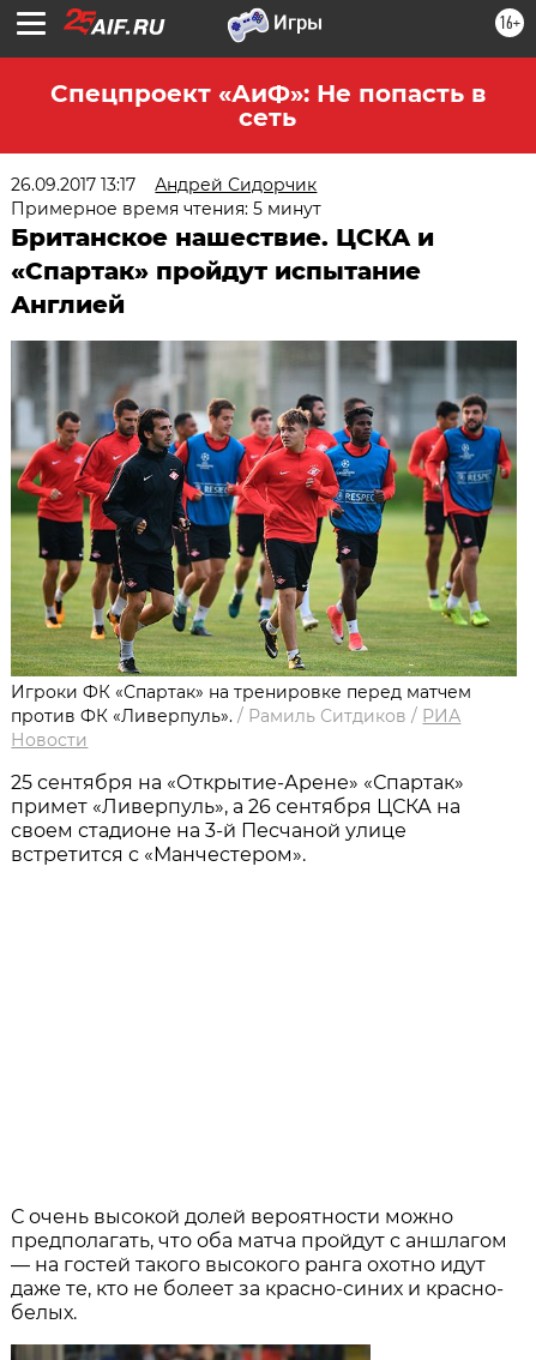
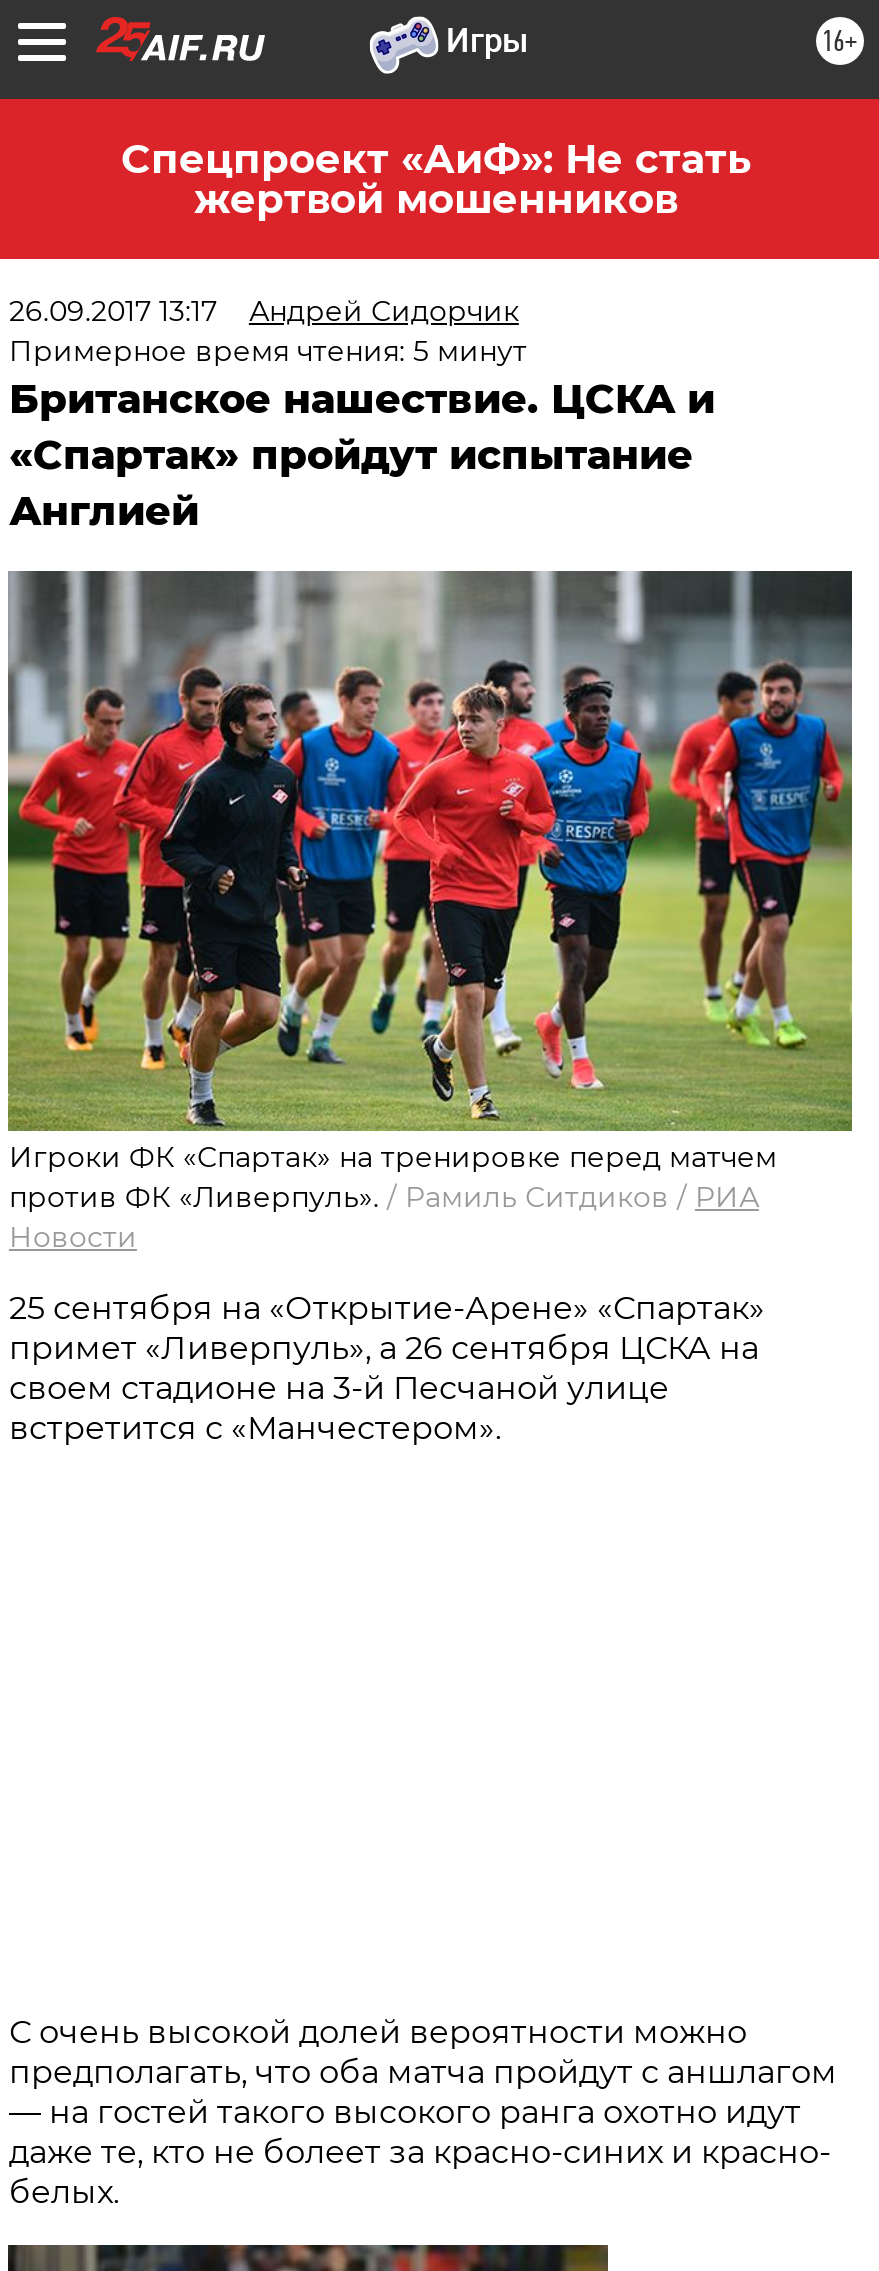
[50,79,485,132] Спецпроект «АиФ»: Не попасть в | сеть -> [121,135,751,223] Спецпроект «АиФ»: Не стать | жертвой мошенников

